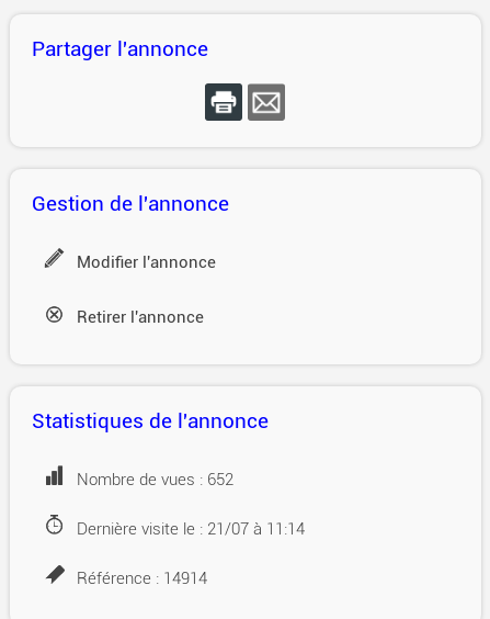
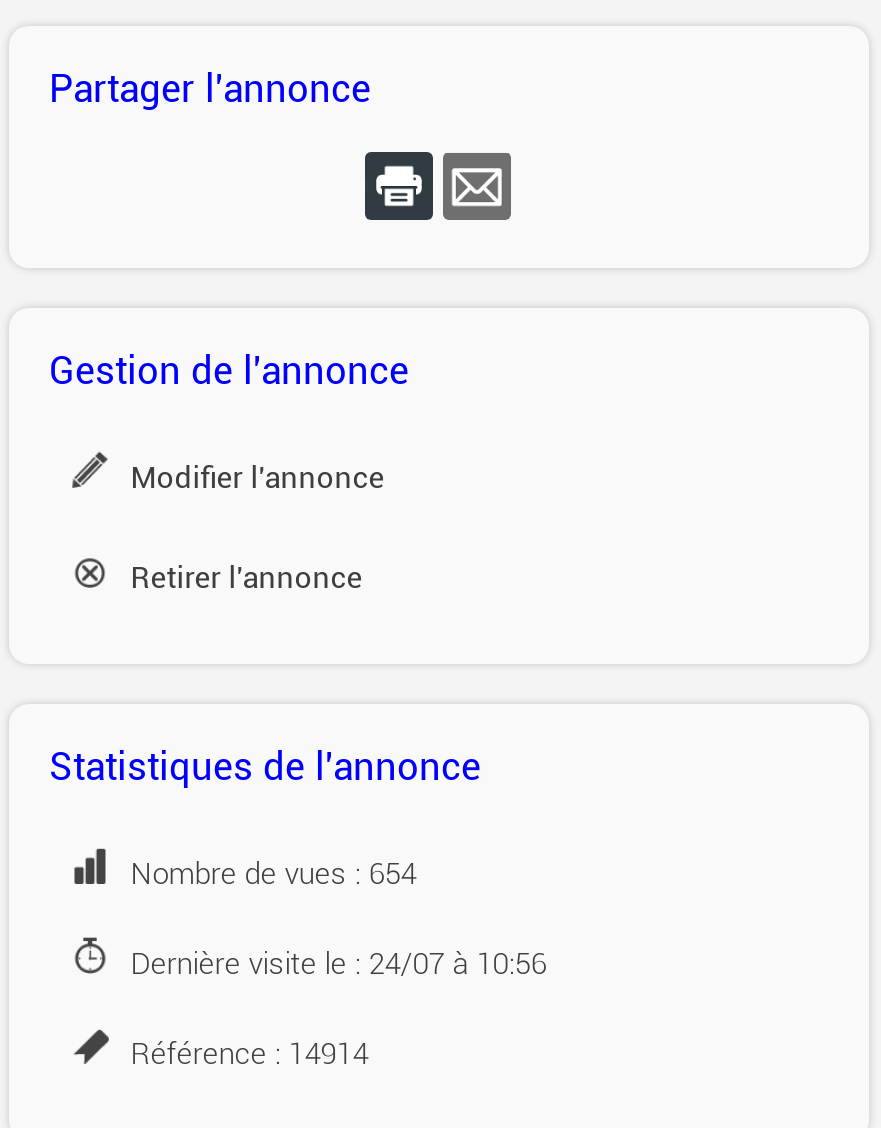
[77,470,233,489] Nombre de vues : 652 -> [131,856,417,892] Nombre de vues : 654
[77,519,305,539] Dernière visite le : 21/07 à 11:14 -> [131,946,547,982] Dernière visite le : 24/07 à 10:56

